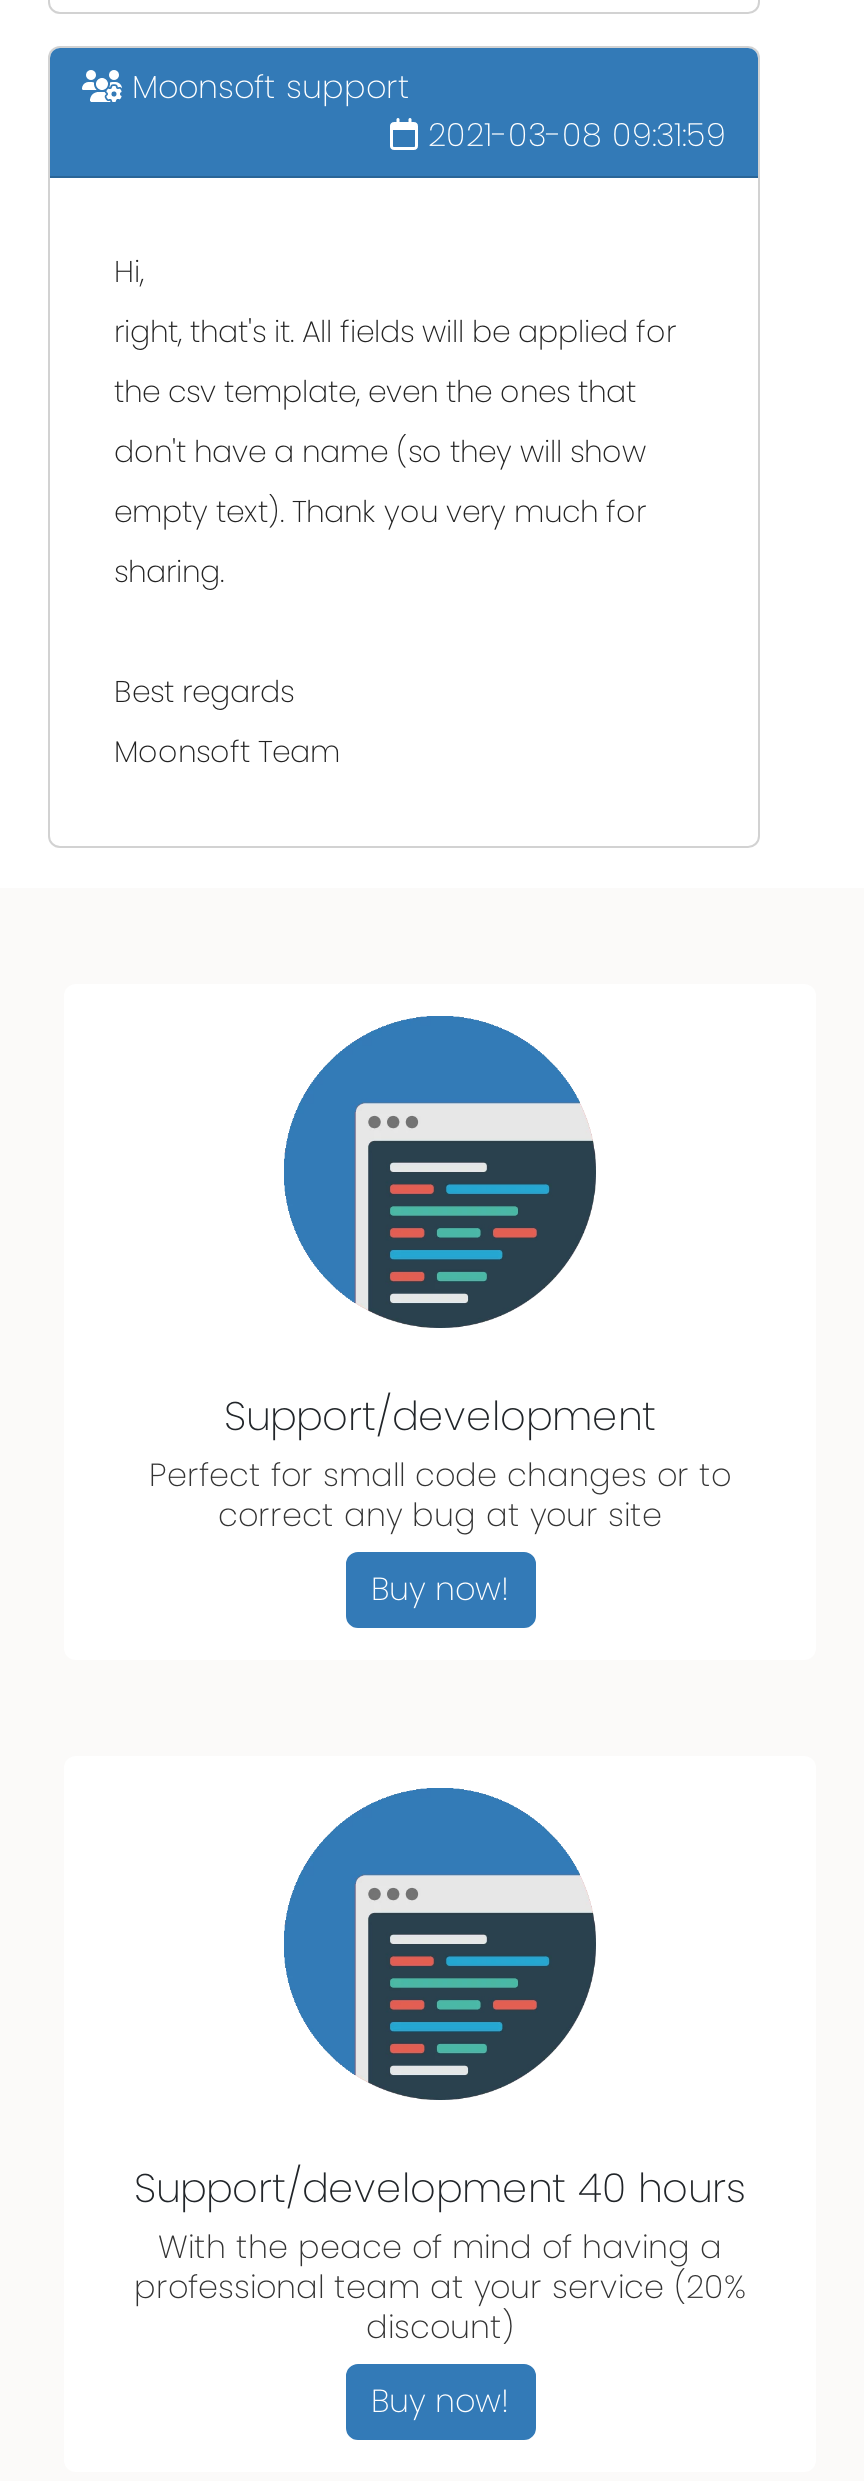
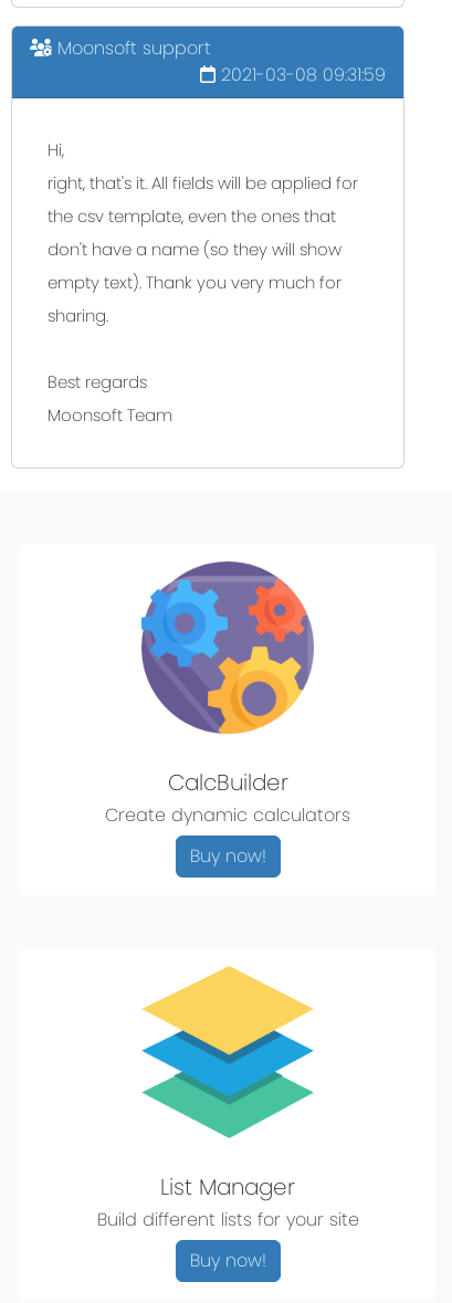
[149,1016,731,1538] [image] | Support/development | Perfect for small code changes or to | correct any bug at your site -> [105,561,350,828] [image] | CalcBuilder | Create dynamic calculators
[282,1786,598,2102] [image] -> [141,966,314,1120] [image]
[134,2160,746,2350] Support/development 40 hours | With the peace of mind of having a | professional team at your service (20% | discount) -> [97,1171,359,1232] List Manager | Build different lists for your site

